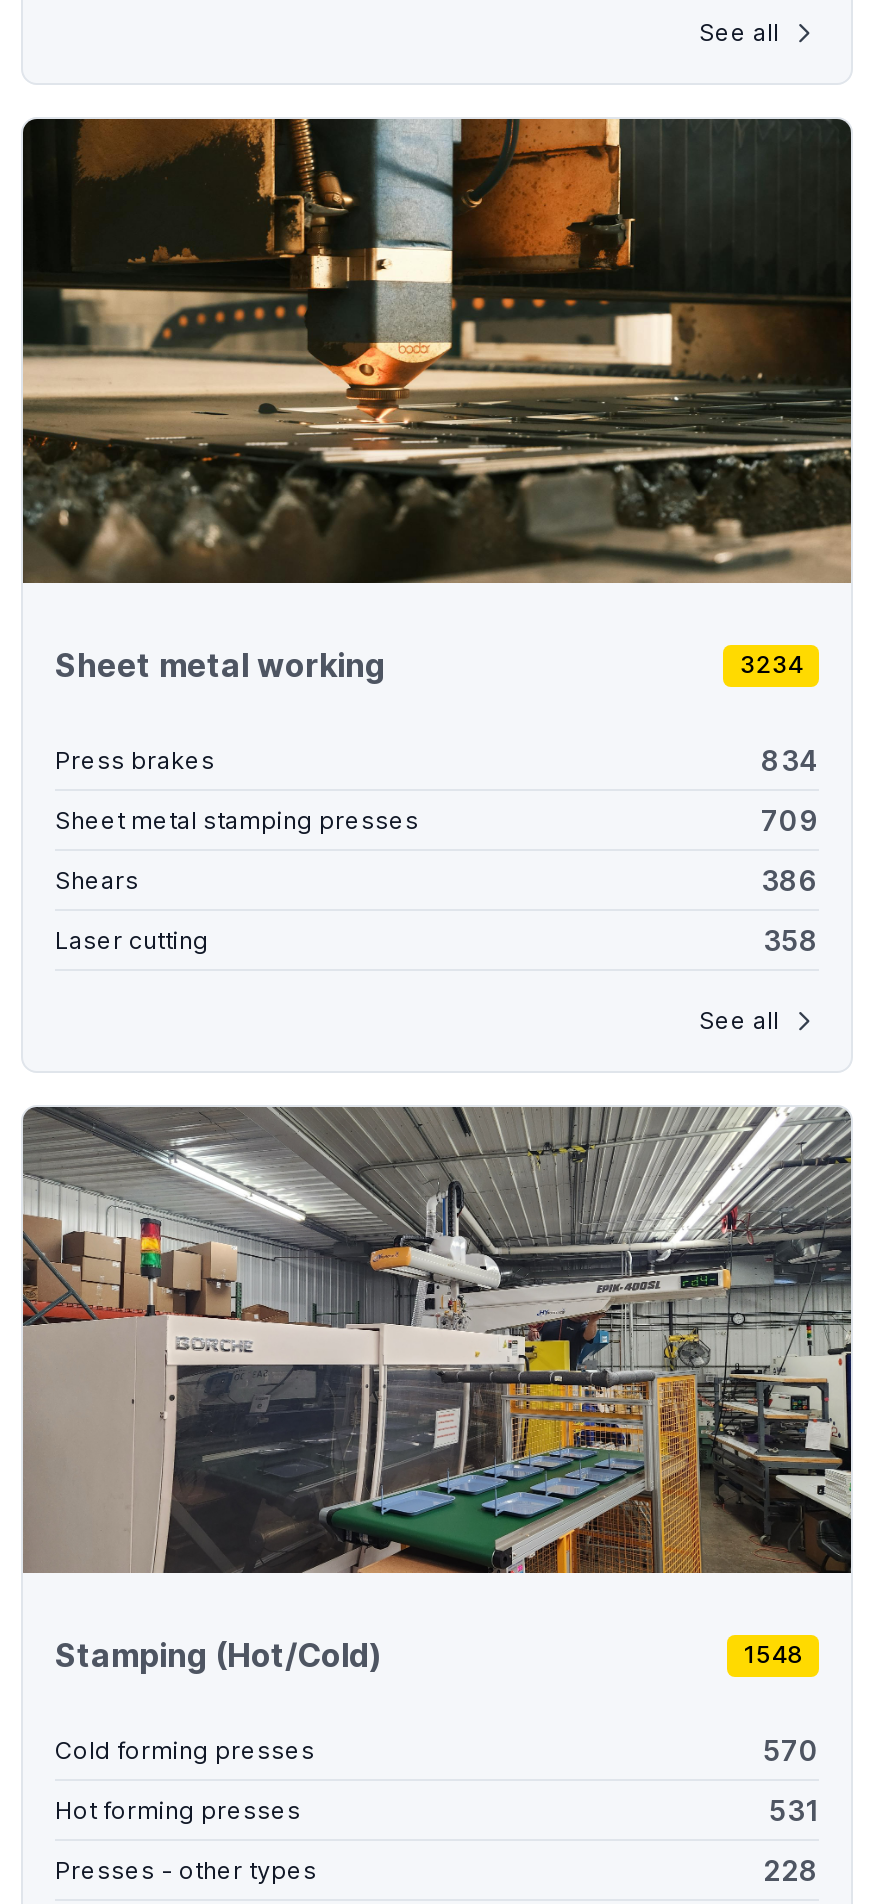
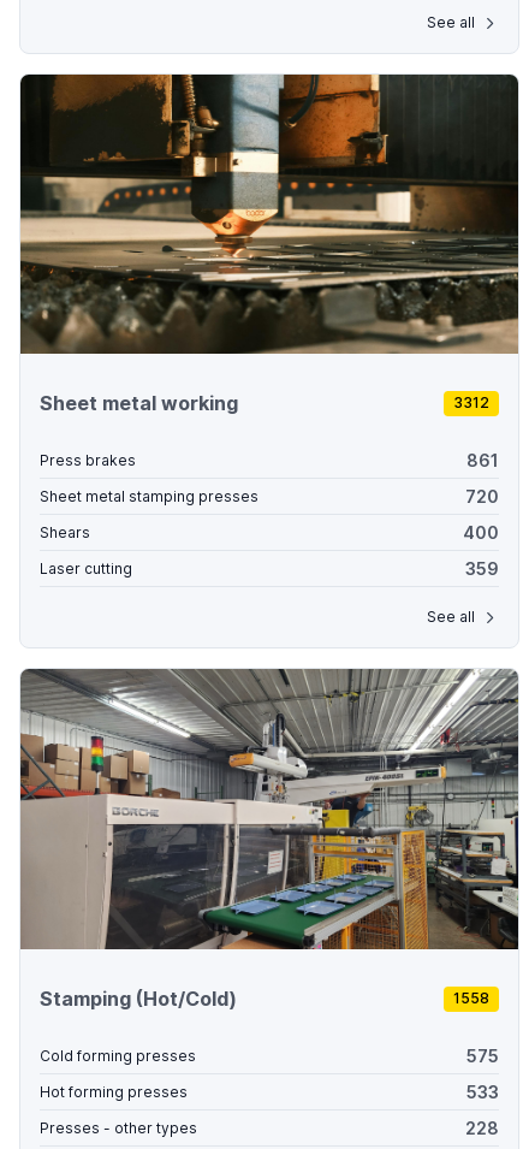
[739,650,803,680] 3234 -> [454,394,490,412] 3312
[761,744,819,778] 834 -> [466,451,499,471] 861
[761,804,819,838] 709 -> [465,487,499,507] 720
[761,864,819,898] 386 -> [463,523,499,543] 400
[763,924,819,958] 358 -> [465,559,499,579] 359
[743,1640,803,1670] 1548 -> [454,989,490,1007] 1558
[763,1734,819,1768] 570 -> [466,1046,499,1066] 575
[769,1794,819,1828] 531 -> [466,1082,499,1102] 533

